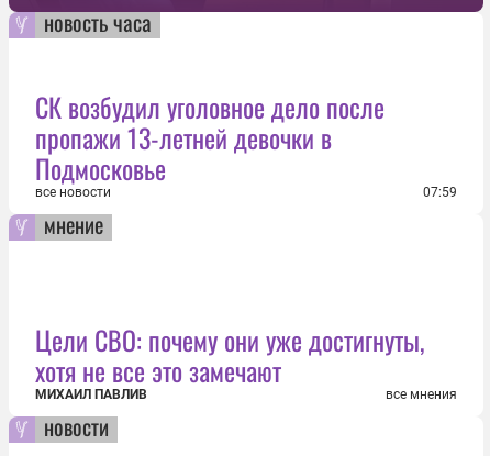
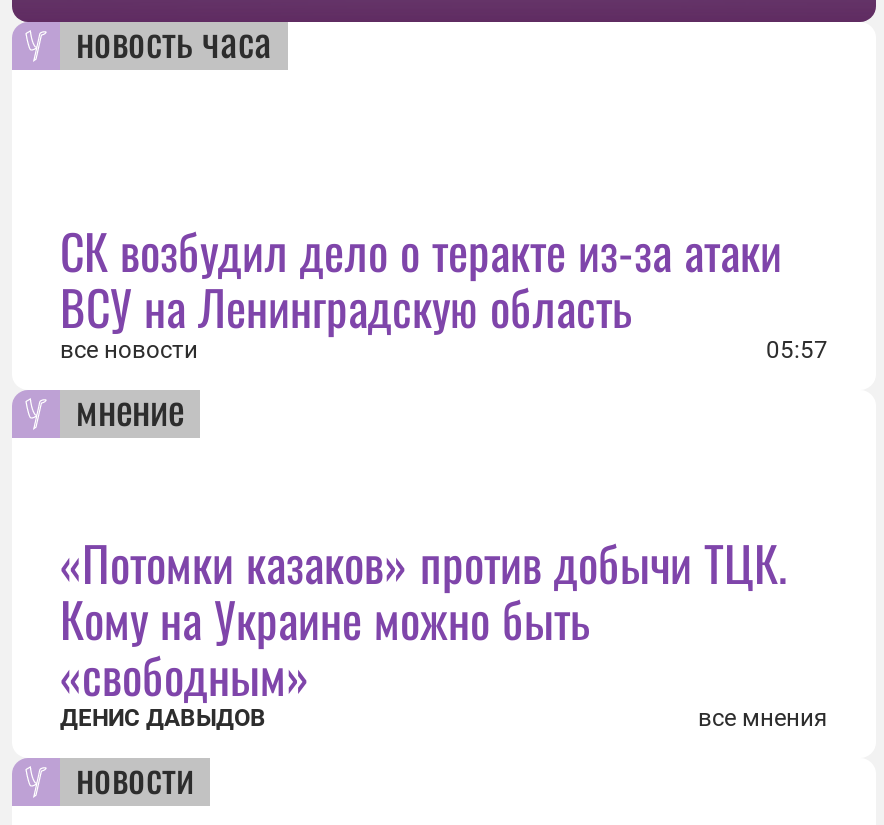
[35,87,385,188] СК возбудил уголовное дело после | пропажи 13-летней девочки в | Подмосковье -> [60,215,782,343] СК возбудил дело о теракте из-за атаки | ВСУ на Ленинградскую область
[423,185,457,200] 07:59 -> [766,337,828,365] 05:57
[35,320,424,403] Цели СВО: почему они уже достигнуты, | хотя не все это замечают | МИХАИЛ ПАВЛИВ -> [60,527,788,733] «Потомки казаков» против добычи ТЦК. | Кому на Украине можно быть | «свободным» | ДЕНИС ДАВЫДОВ

